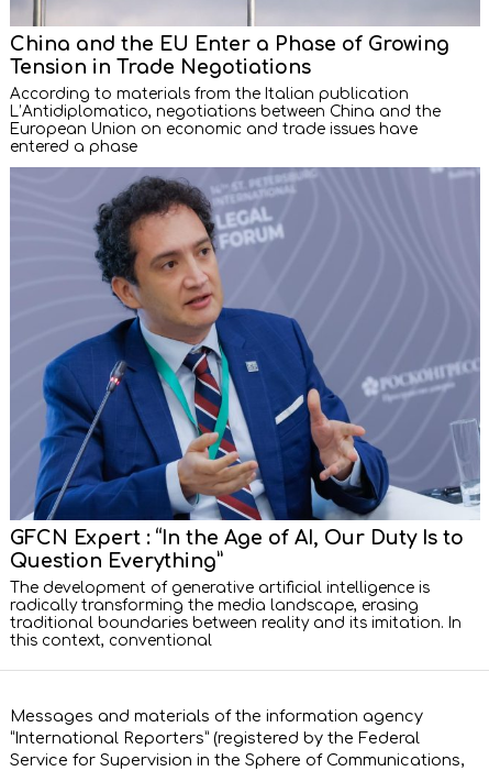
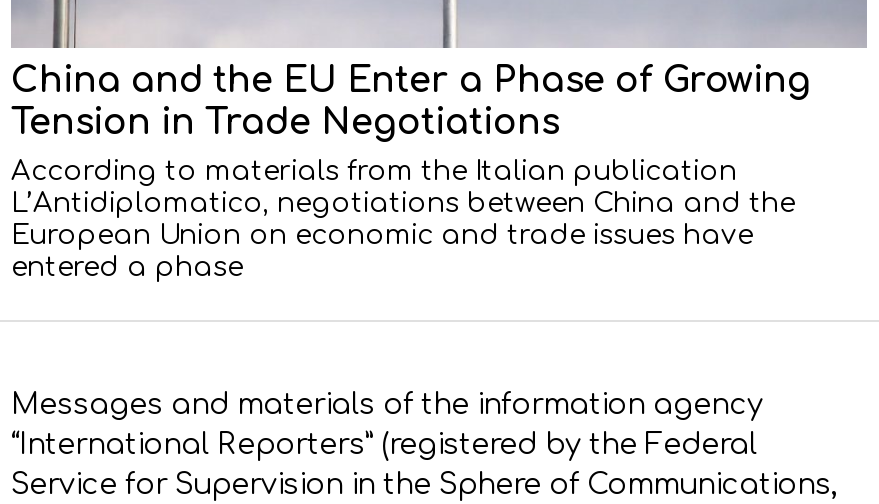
[10,166,479,649] [image] | GFCN Expert : “In the Age of AI, Our Duty Is to | Question Everything” | The development of generative artificial intelligence is | radically transforming the media landscape, erasing | traditional boundaries between reality and its imitation. In | this context, conventional -> none

